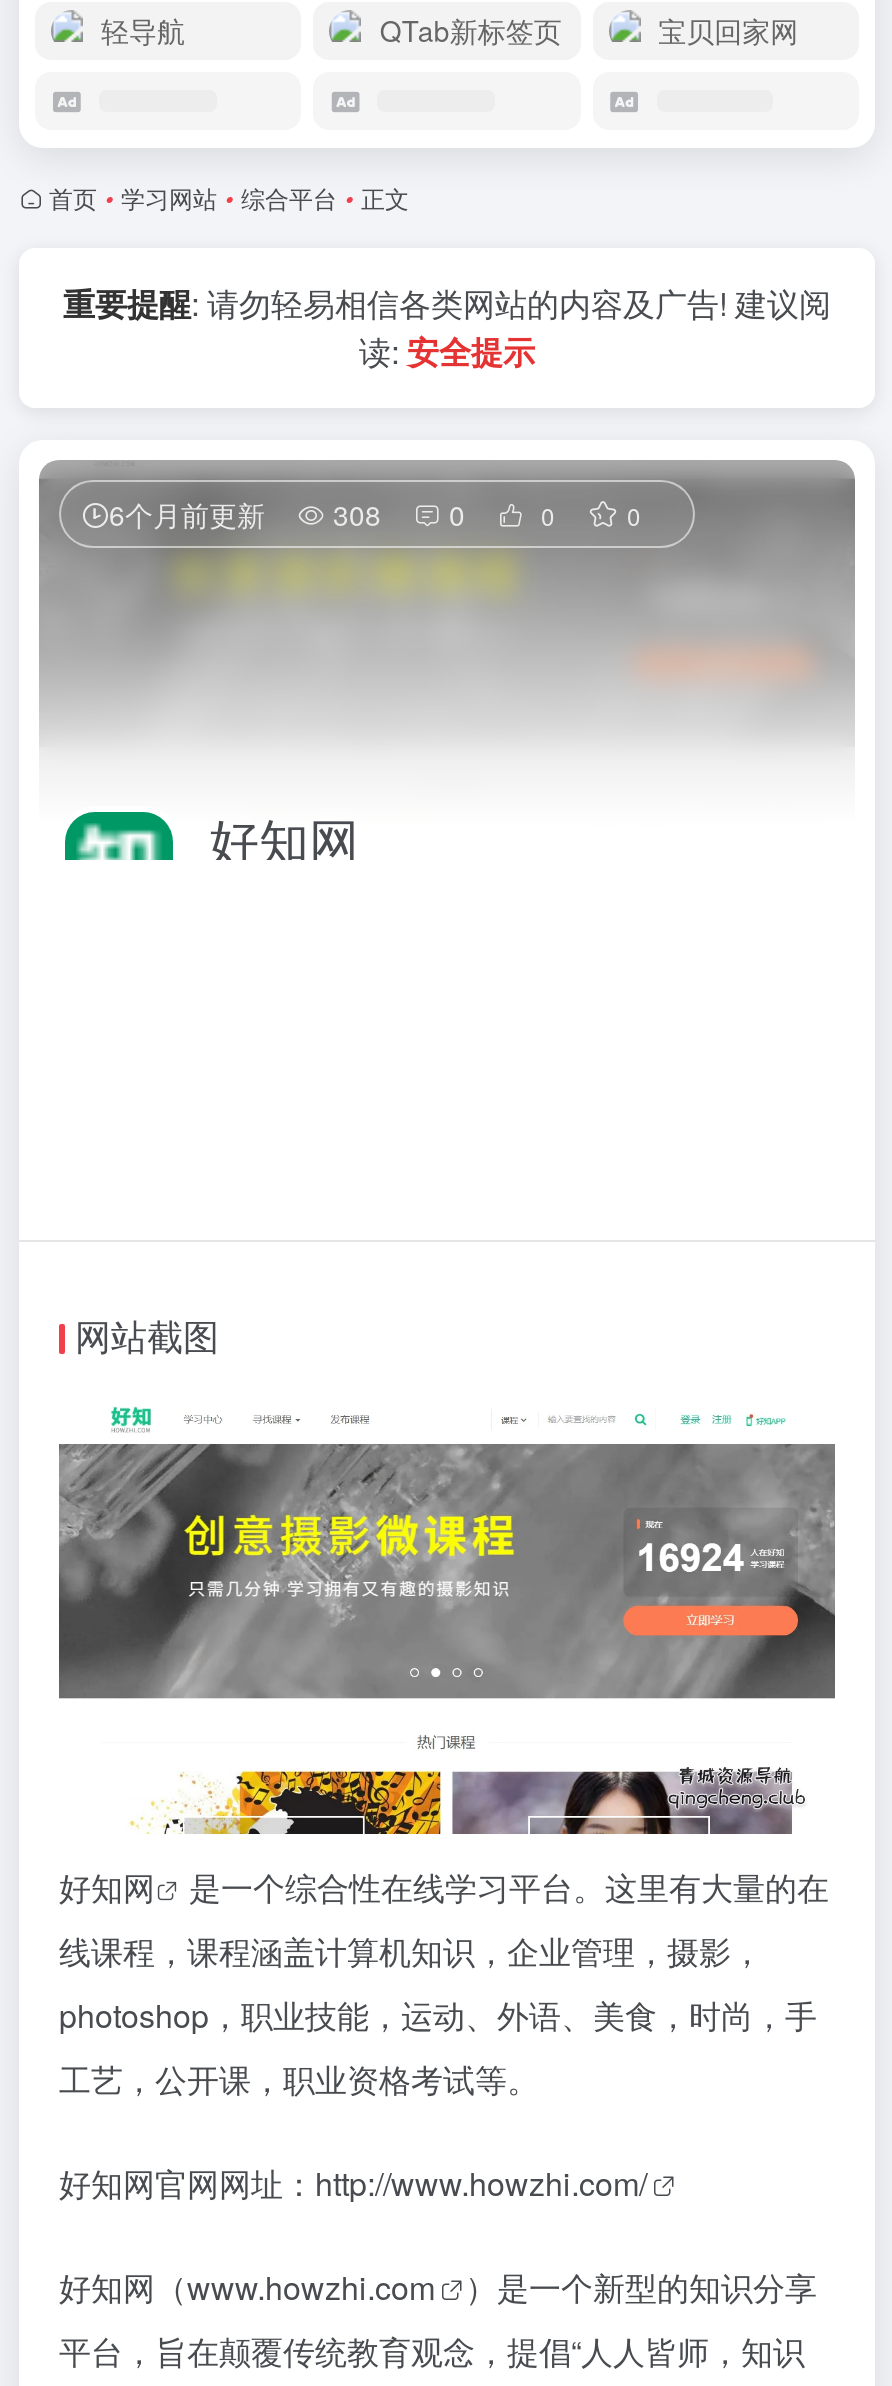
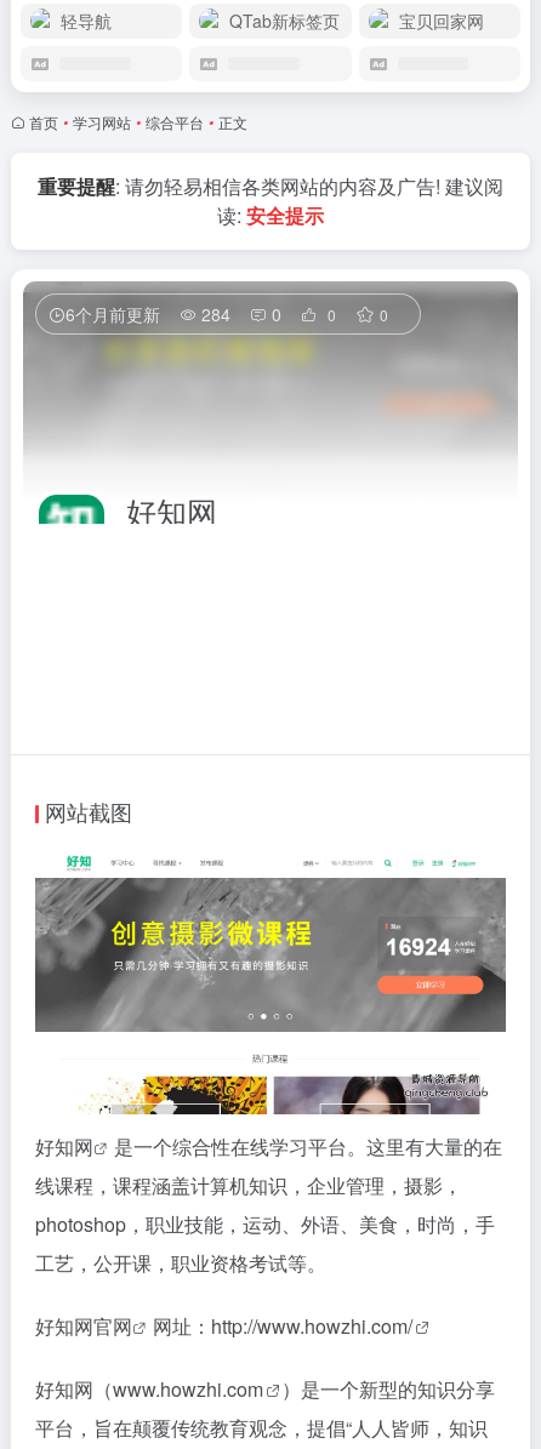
[109,493,465,533] 6个月前更新 308 0 -> [66,301,281,326] 6个月前更新 284 0

